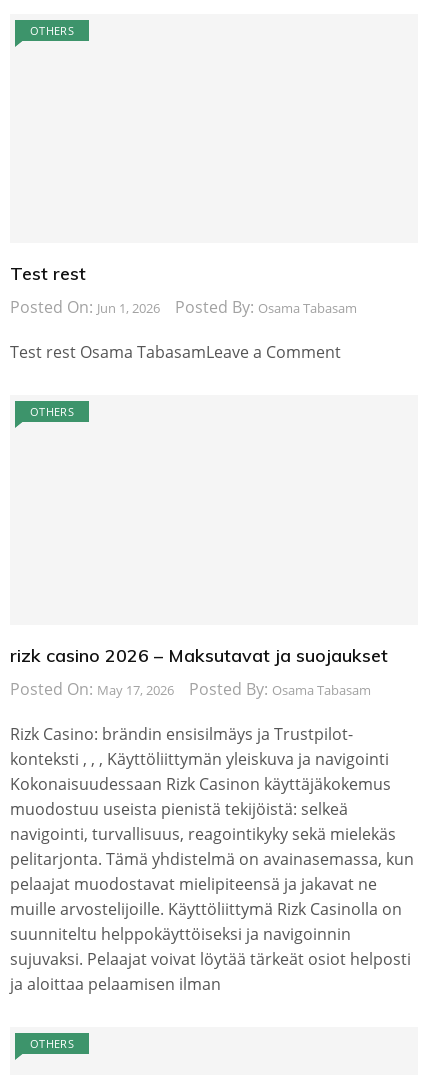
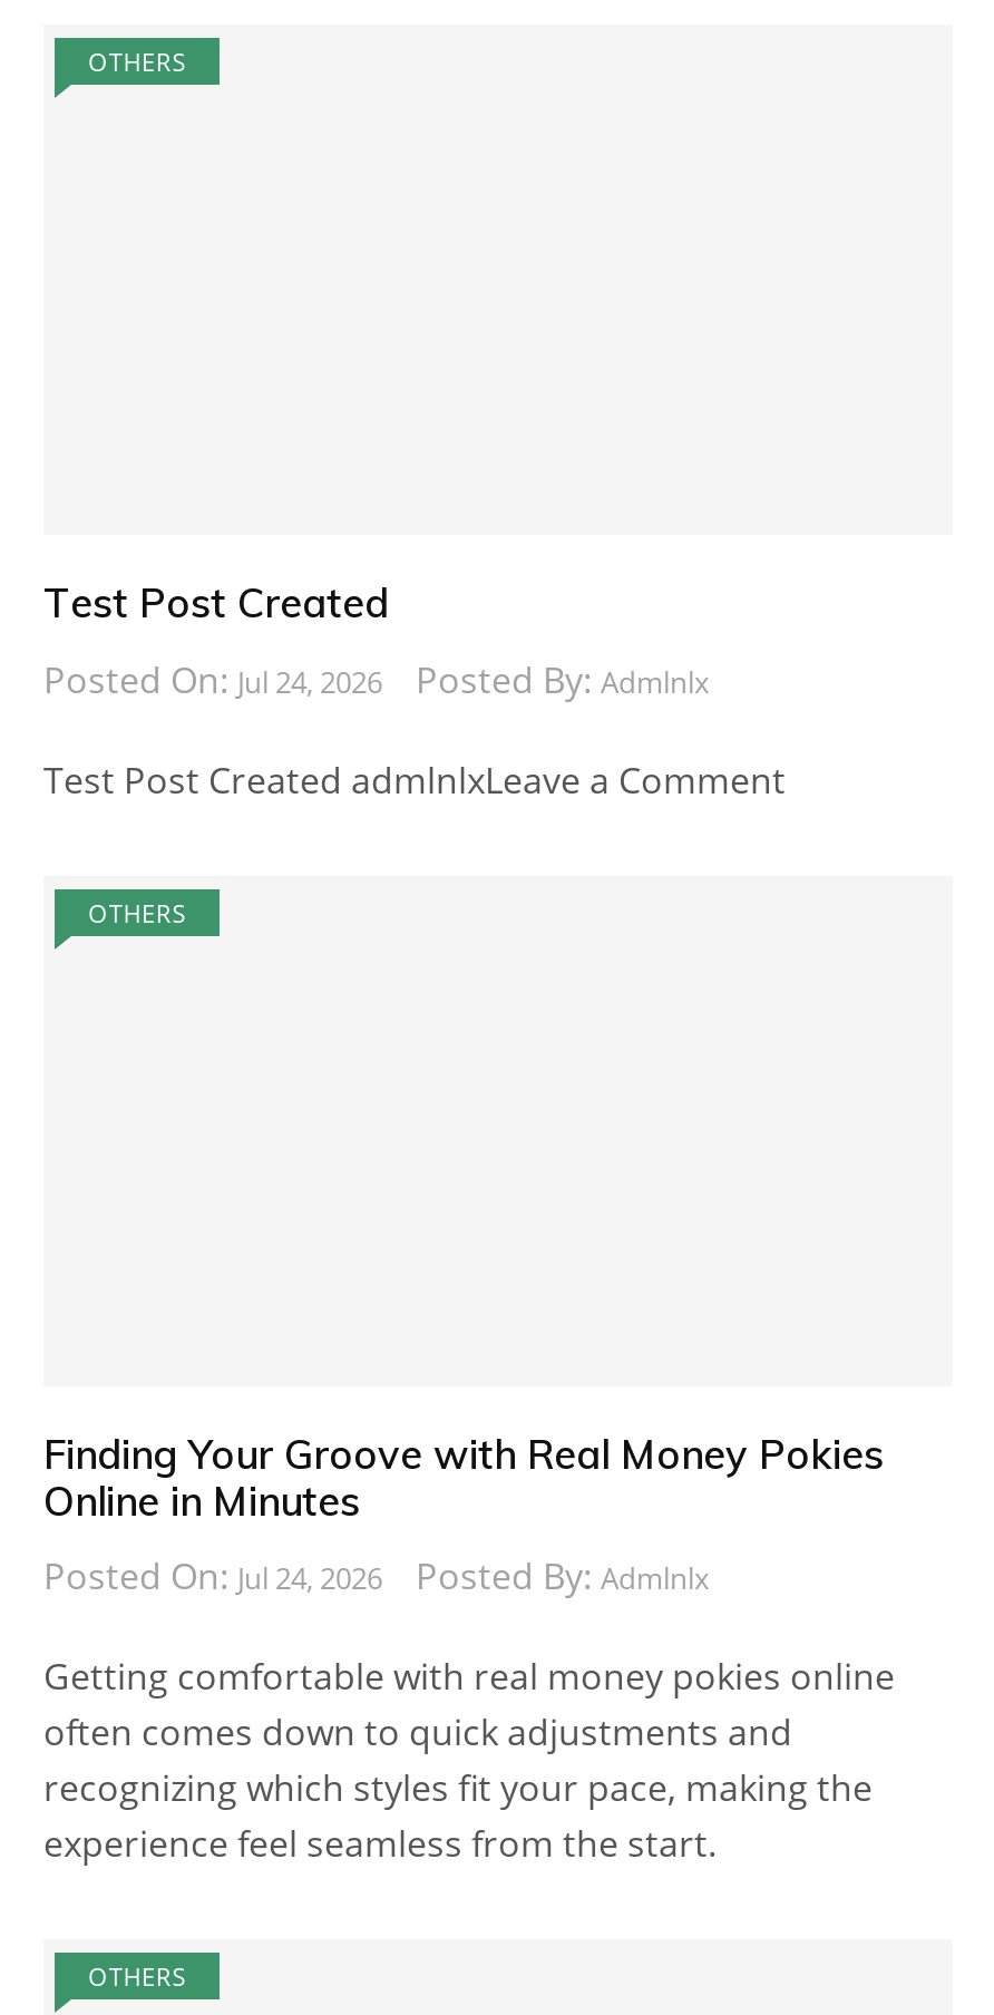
[10,262,86,285] Test rest -> [43,578,389,629] Test Post Created
[10,296,357,318] Posted On: Jun 1, 2026 | Posted By: Osama Tabasam -> [43,654,710,703] Posted On: Jul 24, 2026 | Posted By: Admlnlx
[10,341,341,363] Test rest Osama TabasamLeave a Comment -> [43,755,786,804] Test Post Created admlnlxLeave a Comment
[10,644,388,667] rizk casino 2026 – Maksutavat ja suojaukset -> [43,1429,884,1527] Finding Your Groove with Real Money Pokies | Online in Minutes
[10,678,371,700] Posted On: May 17, 2026 | Posted By: Osama Tabasam -> [43,1552,710,1601] Posted On: Jul 24, 2026 | Posted By: Admlnlx
[10,723,414,995] Rizk Casino: brändin ensisilmäys ja Trustpilot- | konteksti , , , Käyttöliittymän yleiskuva ja navigointi | Kokonaisuudessaan Rizk Casinon käyttäjäkokemus | muodostuu useista pienistä tekijöistä: selkeä | navigointi, turvallisuus, reagointikyky sekä mielekäs | pelitarjonta. Tämä yhdistelmä on avainasemassa, kun | pelaajat muodostavat mielipiteensä ja jakavat ne | muille arvostelijoille. Käyttöliittymä Rizk Casinolla on | suunniteltu helppokäyttöiseksi ja navigoinnin | sujuvaksi. Pelaajat voivat löytää tärkeät osiot helposti | ja aloittaa pelaamisen ilman -> [43,1652,895,1868] Getting comfortable with real money pokies online | often comes down to quick adjustments and | recognizing which styles fit your pace, making the | experience feel seamless from the start.

